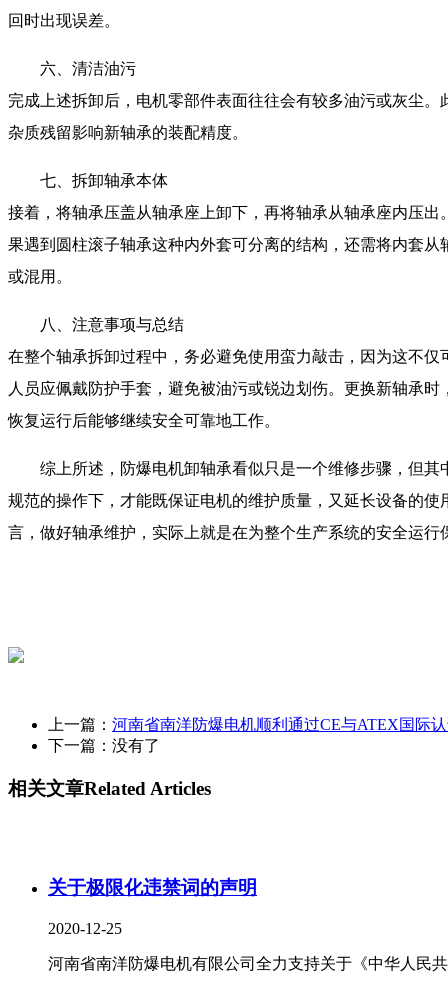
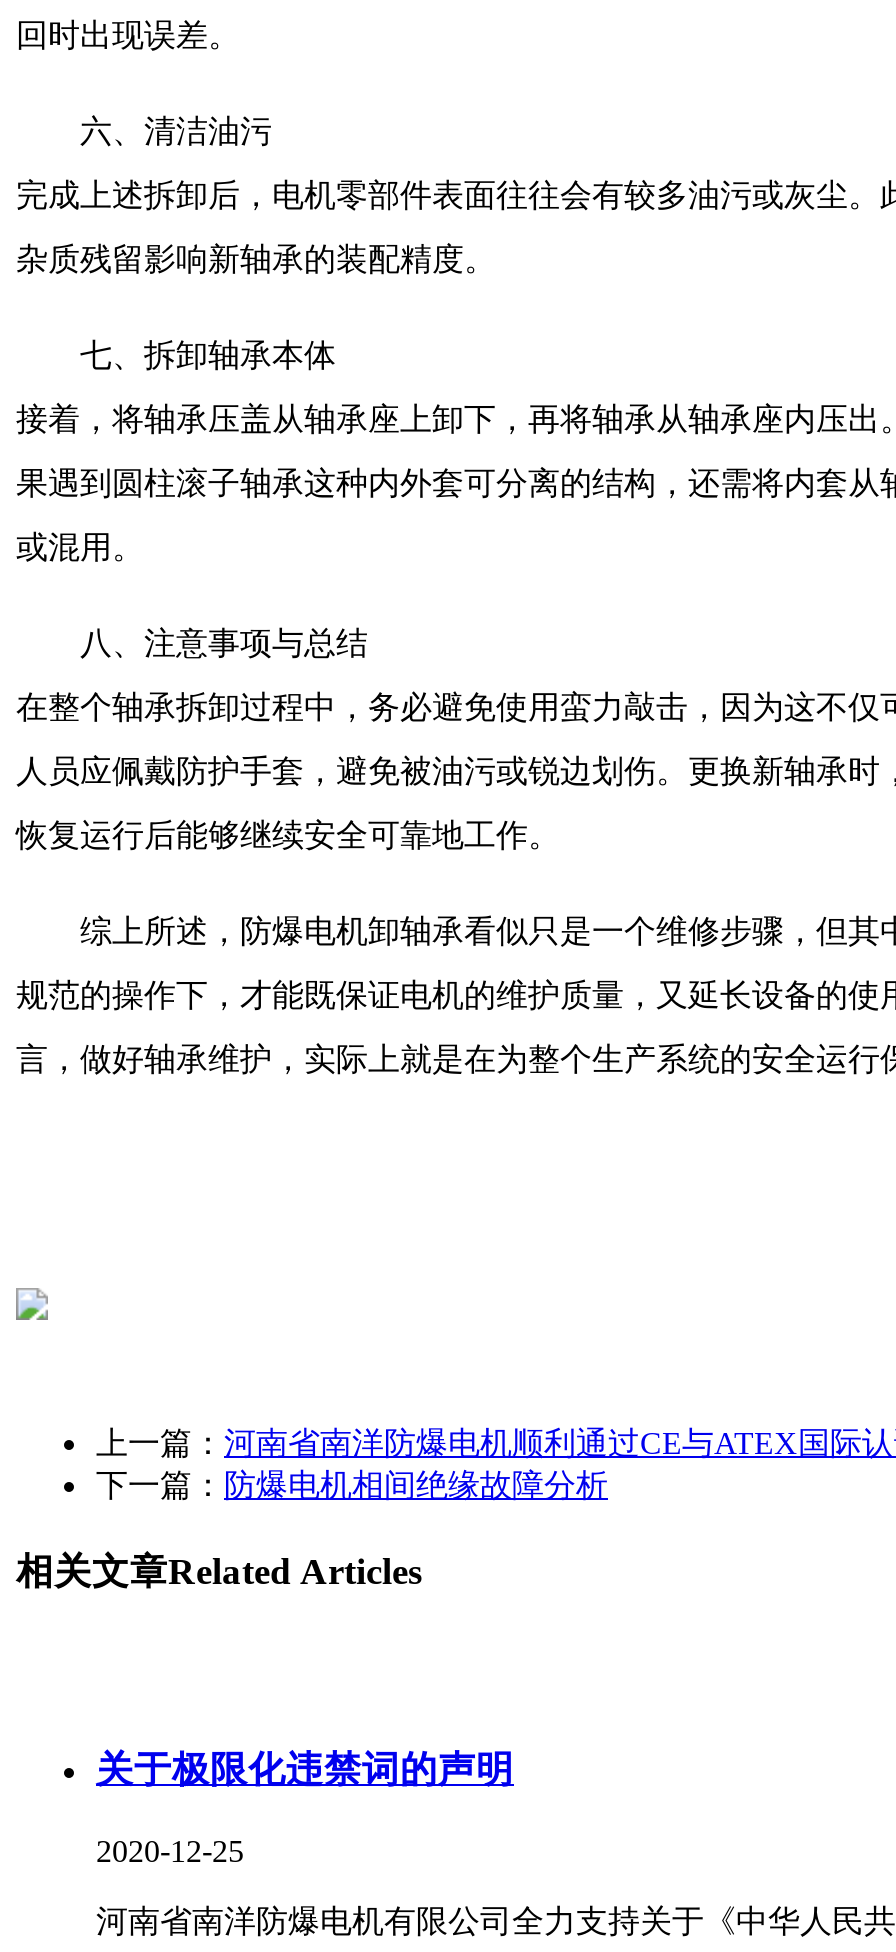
[48,737,160,754] 下一篇：没有了 -> [96,1468,608,1502] 下一篇：防爆电机相间绝缘故障分析

